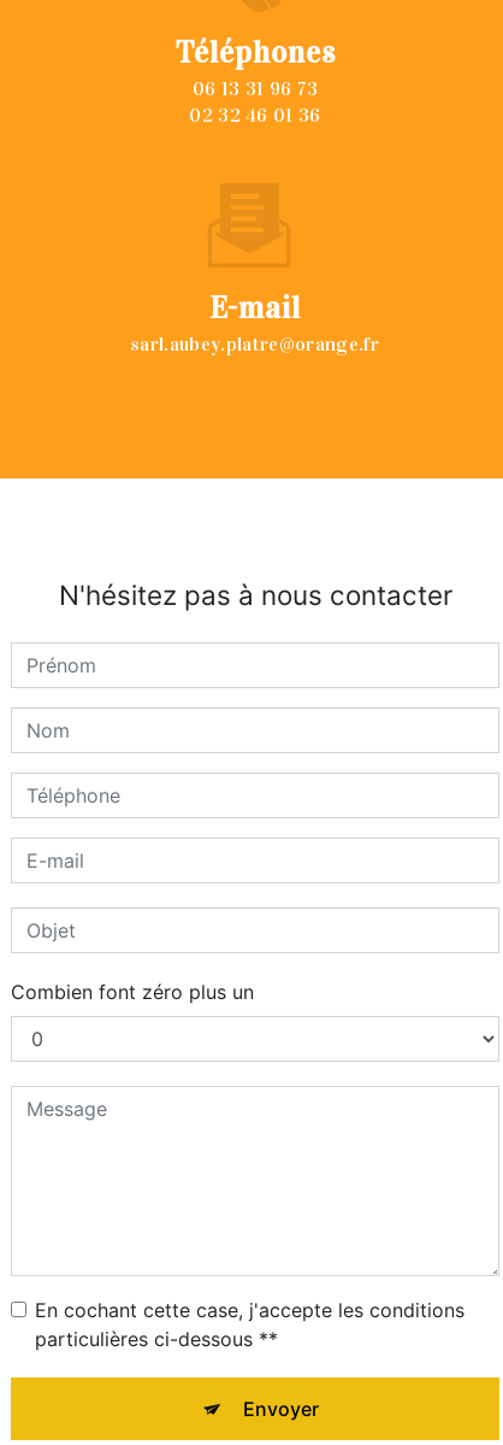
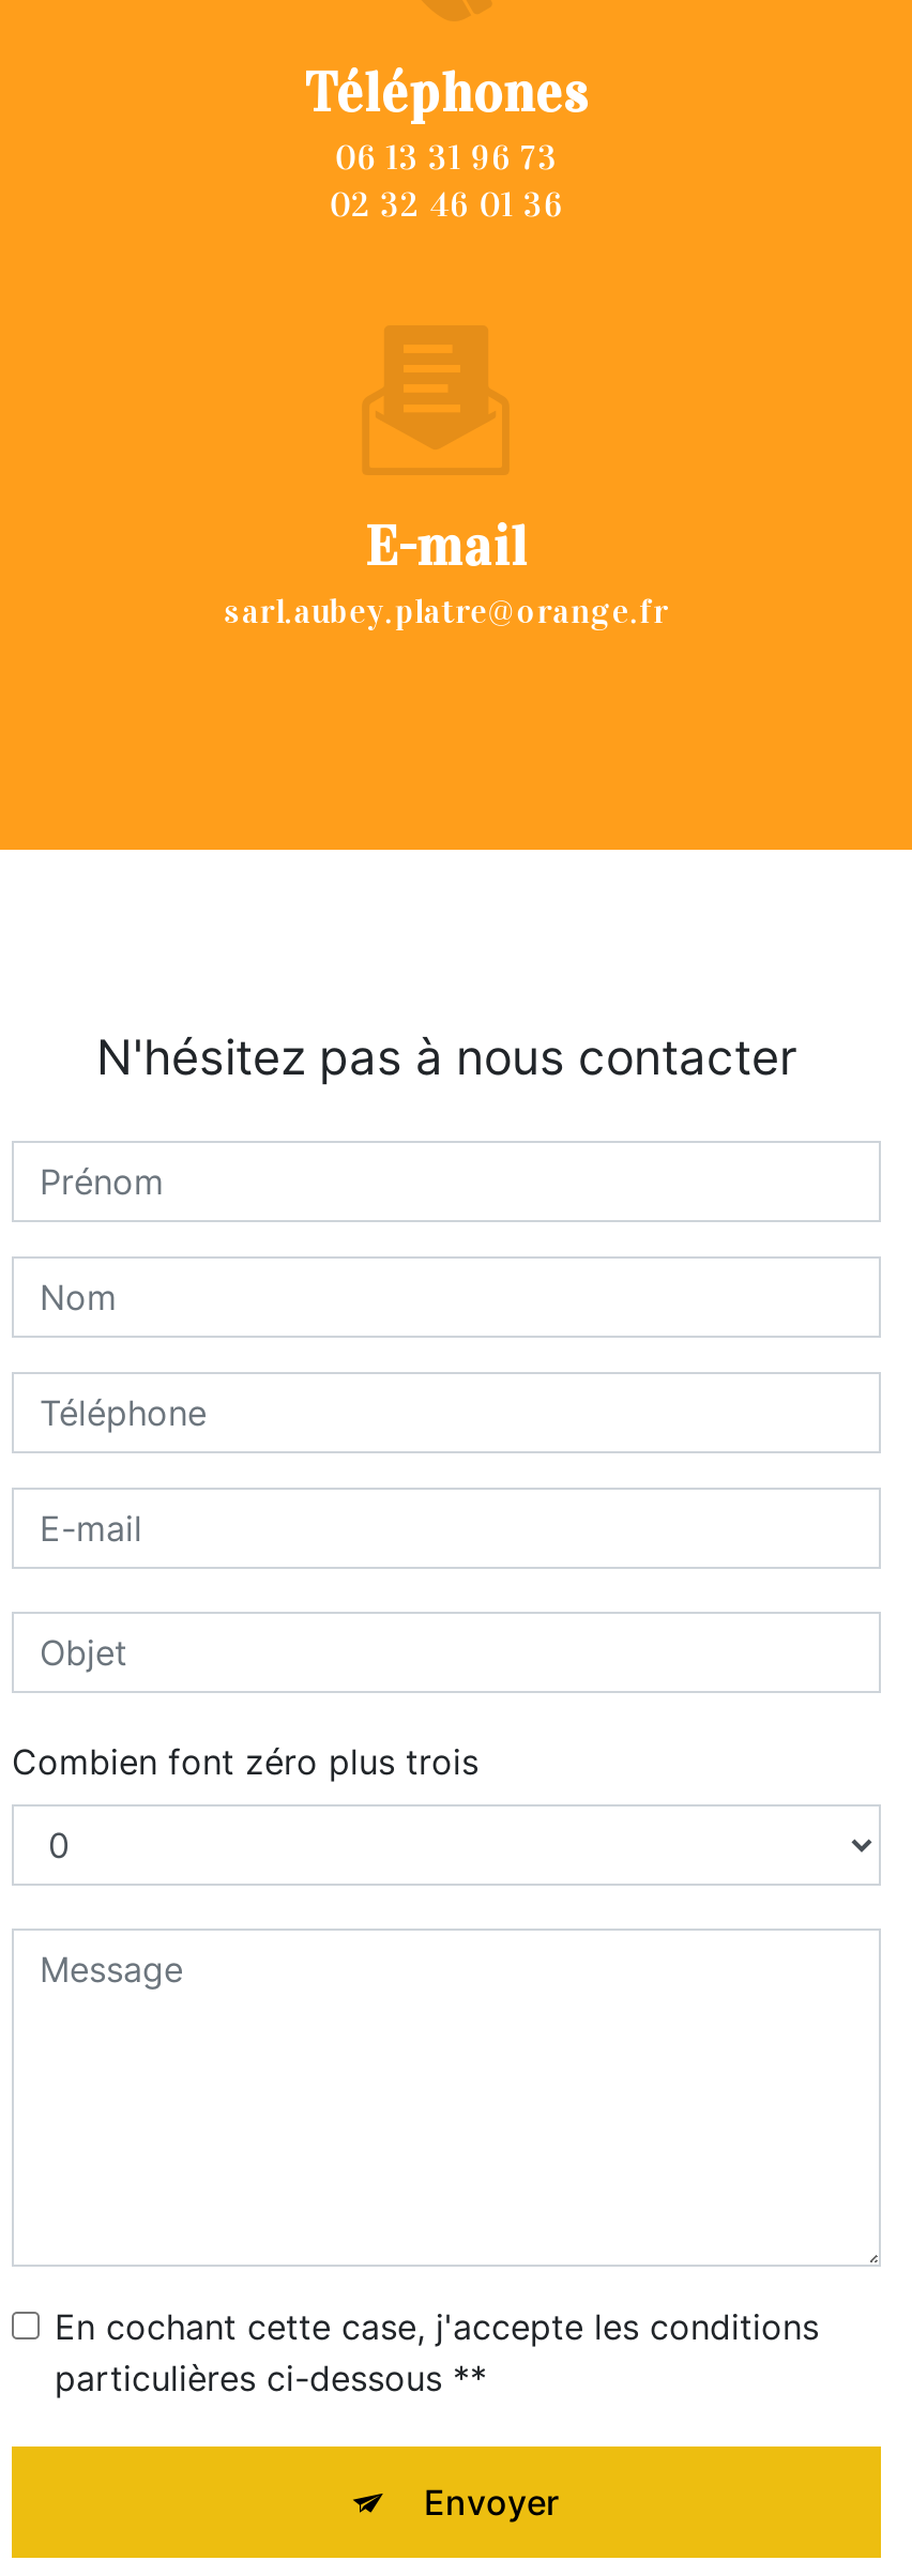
[11,979,254,1004] Combien font zéro plus un -> [12,1740,478,1782] Combien font zéro plus trois

